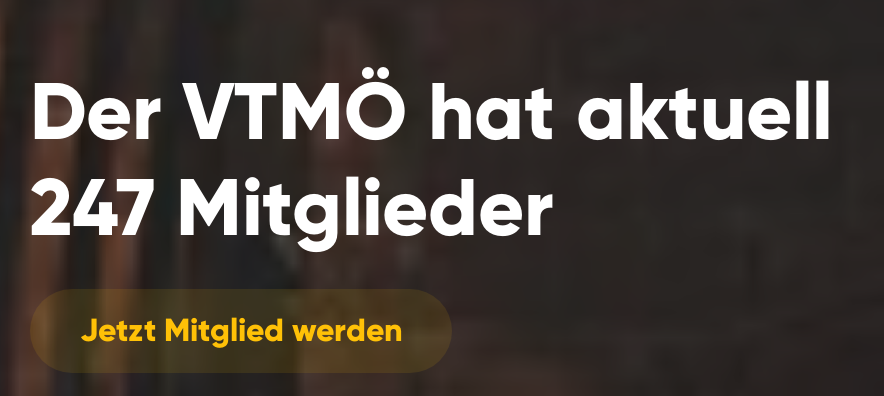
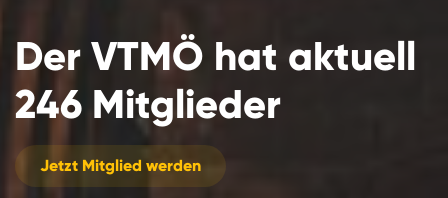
[30,159,554,257] 247 Mitglieder -> [15,80,281,129] 246 Mitglieder

